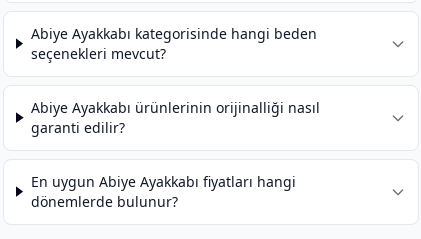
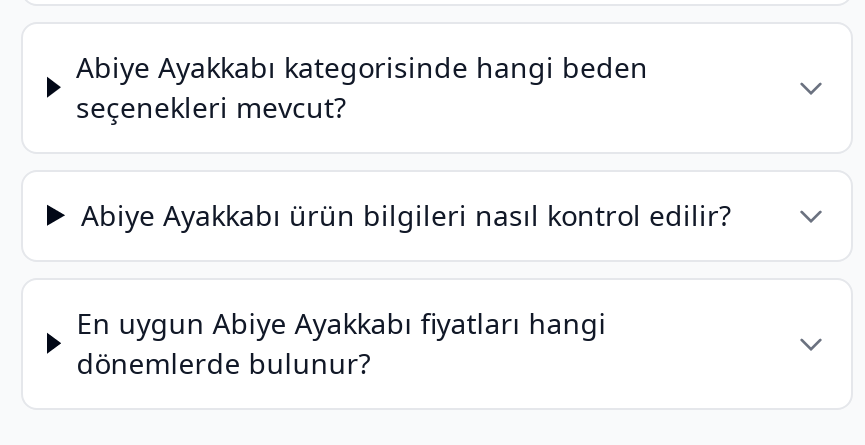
[31,98,320,137] Abiye Ayakkabı ürünlerinin orijinalliği nasıl | garanti edilir? -> [81,195,731,233] Abiye Ayakkabı ürün bilgileri nasıl kontrol edilir?

